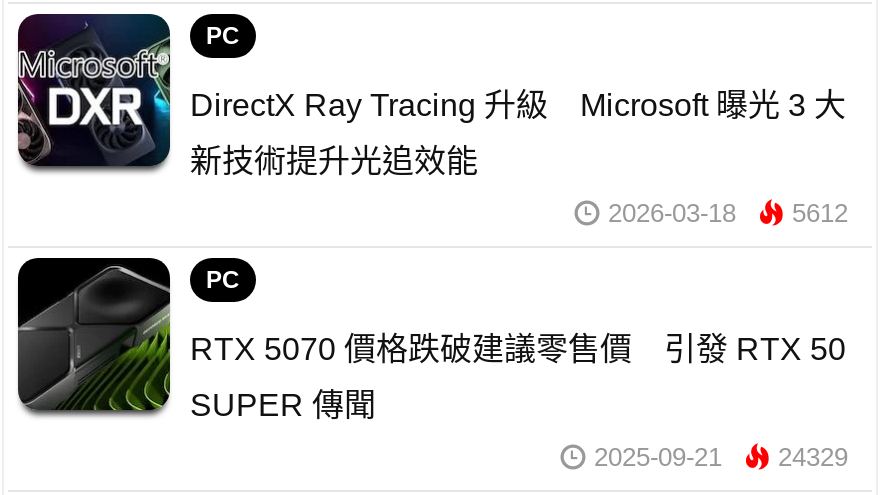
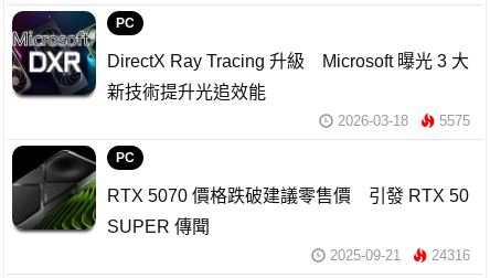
[608,197,848,227] 2026-03-18 5612 -> [338,112,470,129] 2026-03-18 5575
[594,441,848,471] 2025-09-21 24329 -> [330,247,470,263] 2025-09-21 24316

